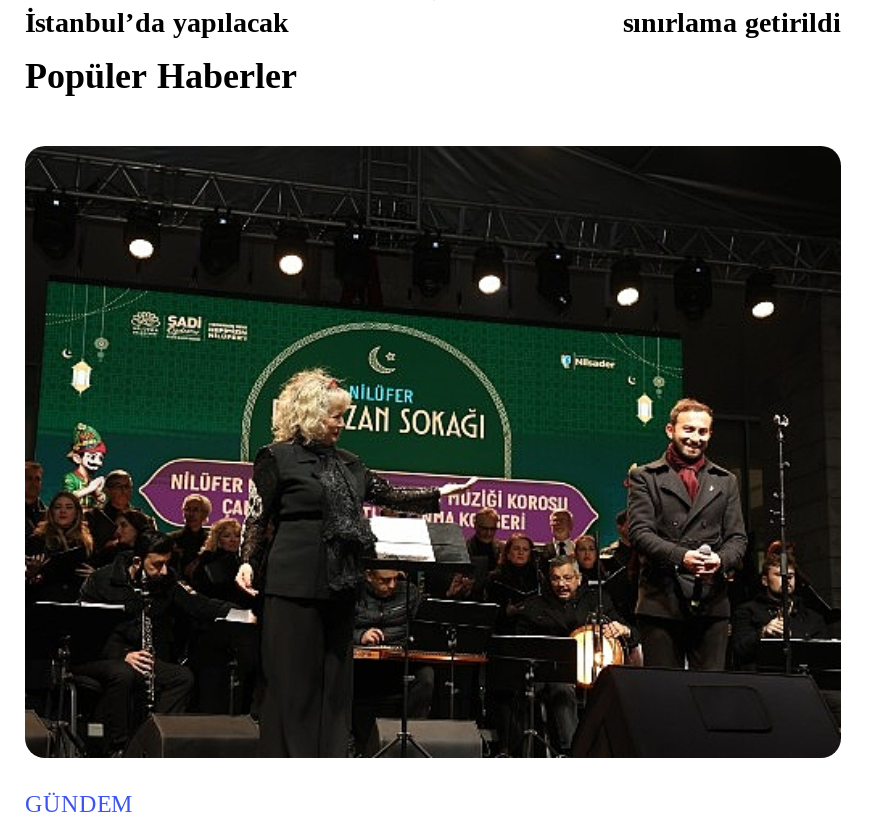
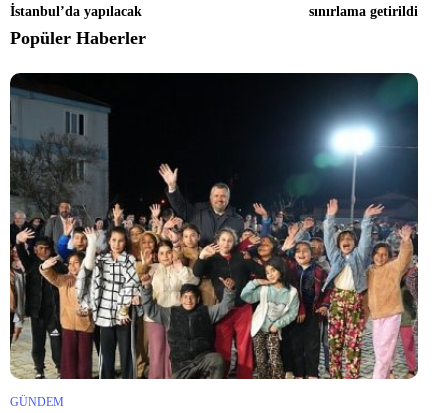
[23,146,843,760] [image] -> [9,73,419,380] [image]

